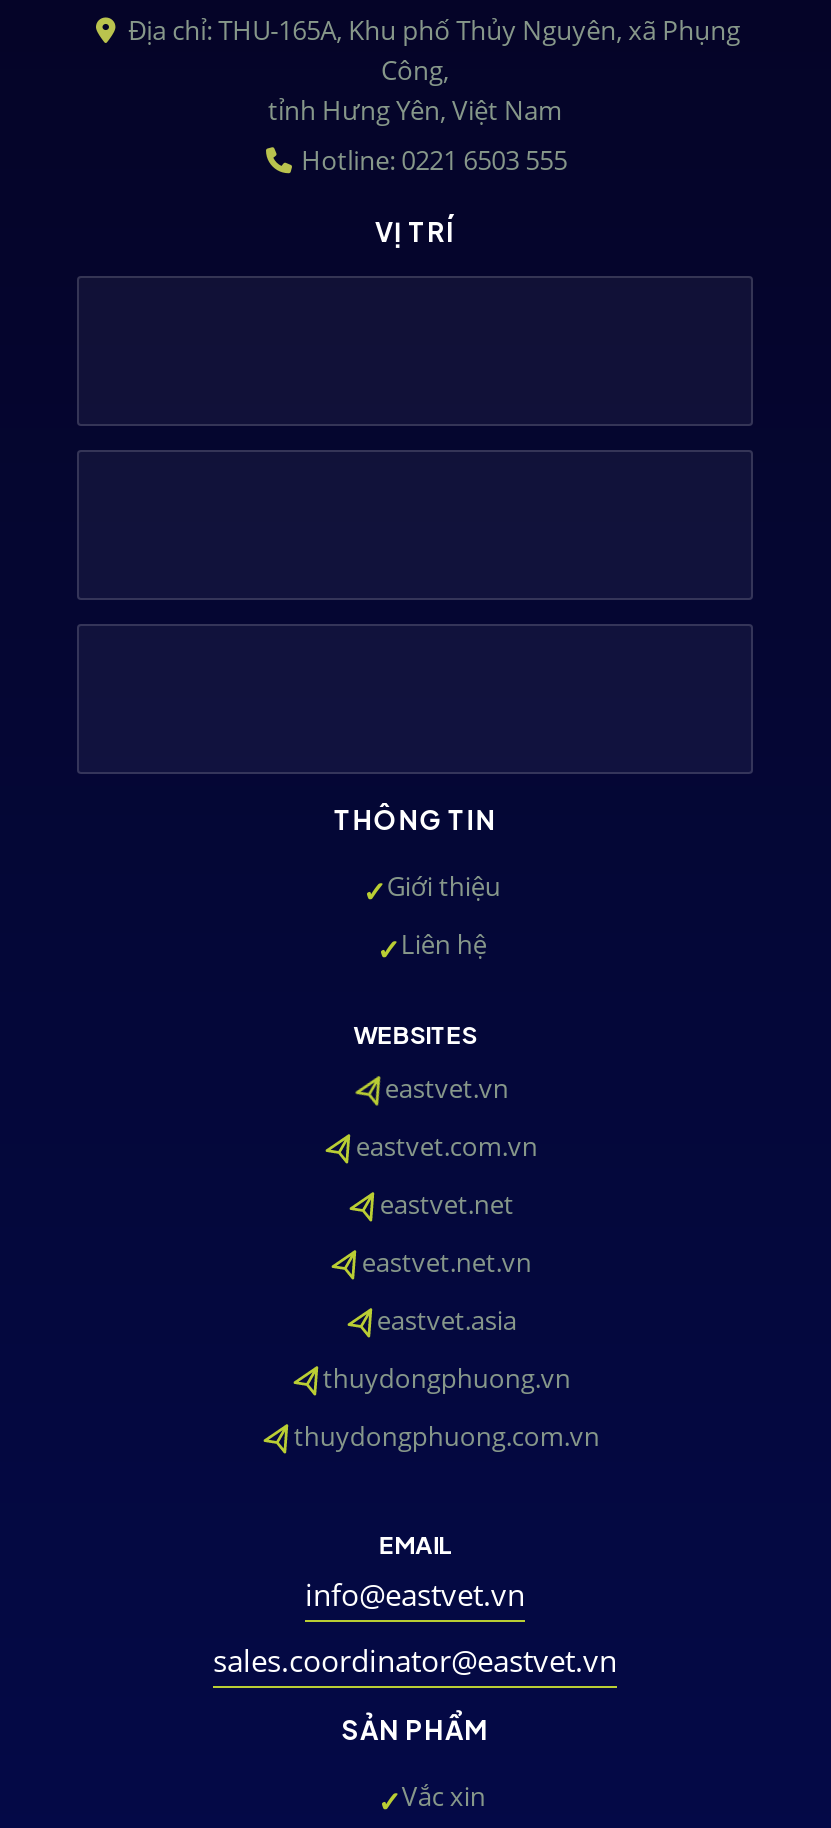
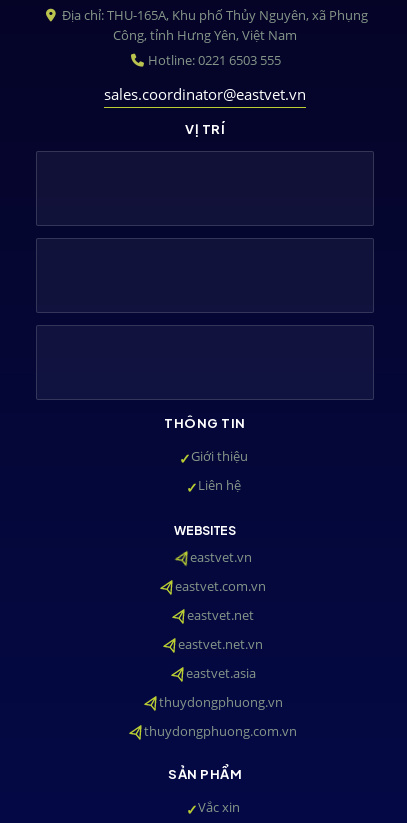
[305,1529,525,1613] EMAIL | info@eastvet.vn -> none
moved [213,1639,617,1679] -> [104,83,306,103]: sales.coordinator@eastvet.vn

